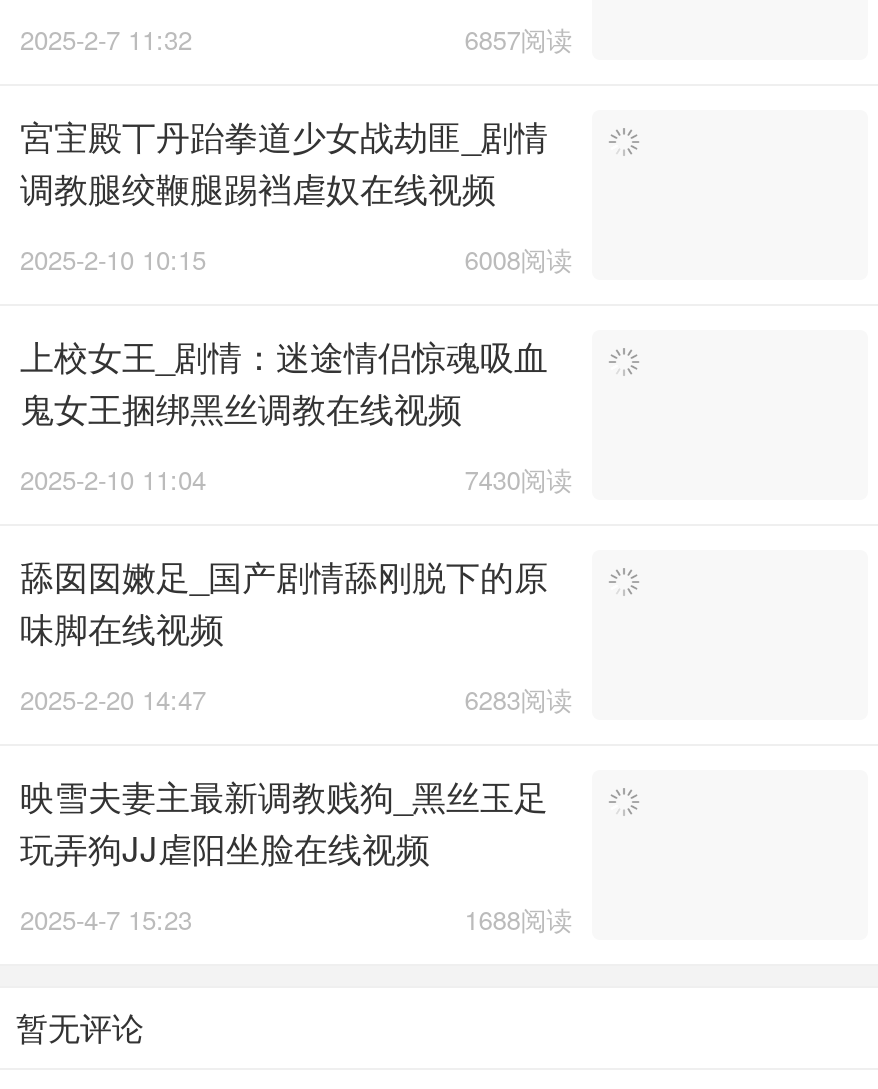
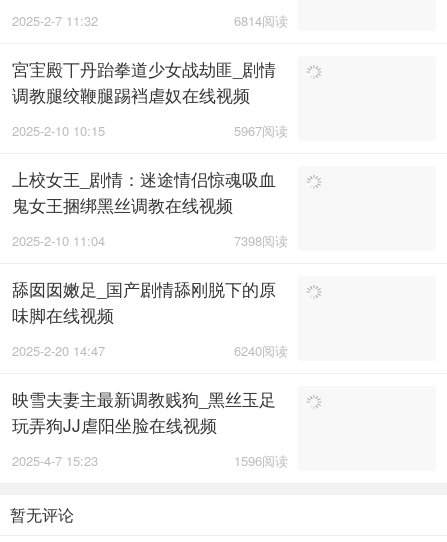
[464,20,572,58] 6857阅读 -> [234,11,288,30] 6814阅读
[464,240,572,278] 6008阅读 -> [234,121,288,140] 5967阅读
[464,460,572,498] 7430阅读 -> [234,231,288,250] 7398阅读
[464,680,572,718] 6283阅读 -> [234,341,288,360] 6240阅读
[464,900,572,938] 1688阅读 -> [234,451,288,470] 1596阅读

